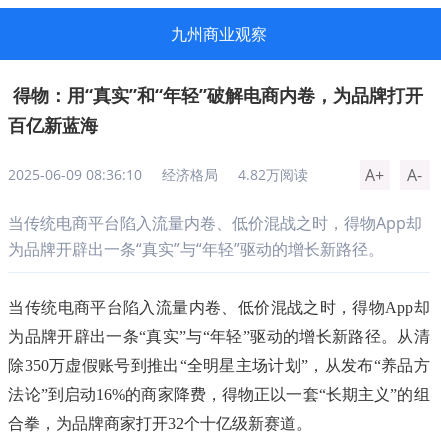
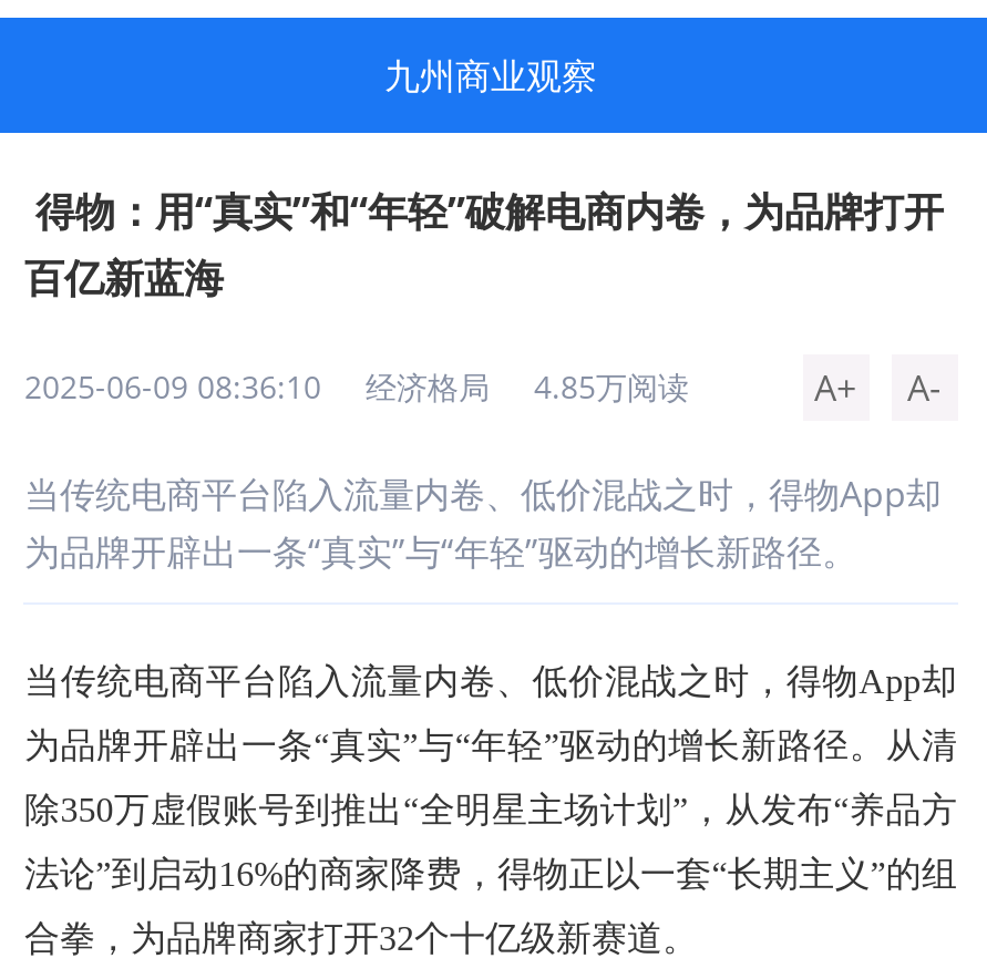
[8,165,308,184] 2025-06-09 08:36:10 经济格局 4.82万阅读 -> [24,365,689,408] 2025-06-09 08:36:10 经济格局 4.85万阅读

